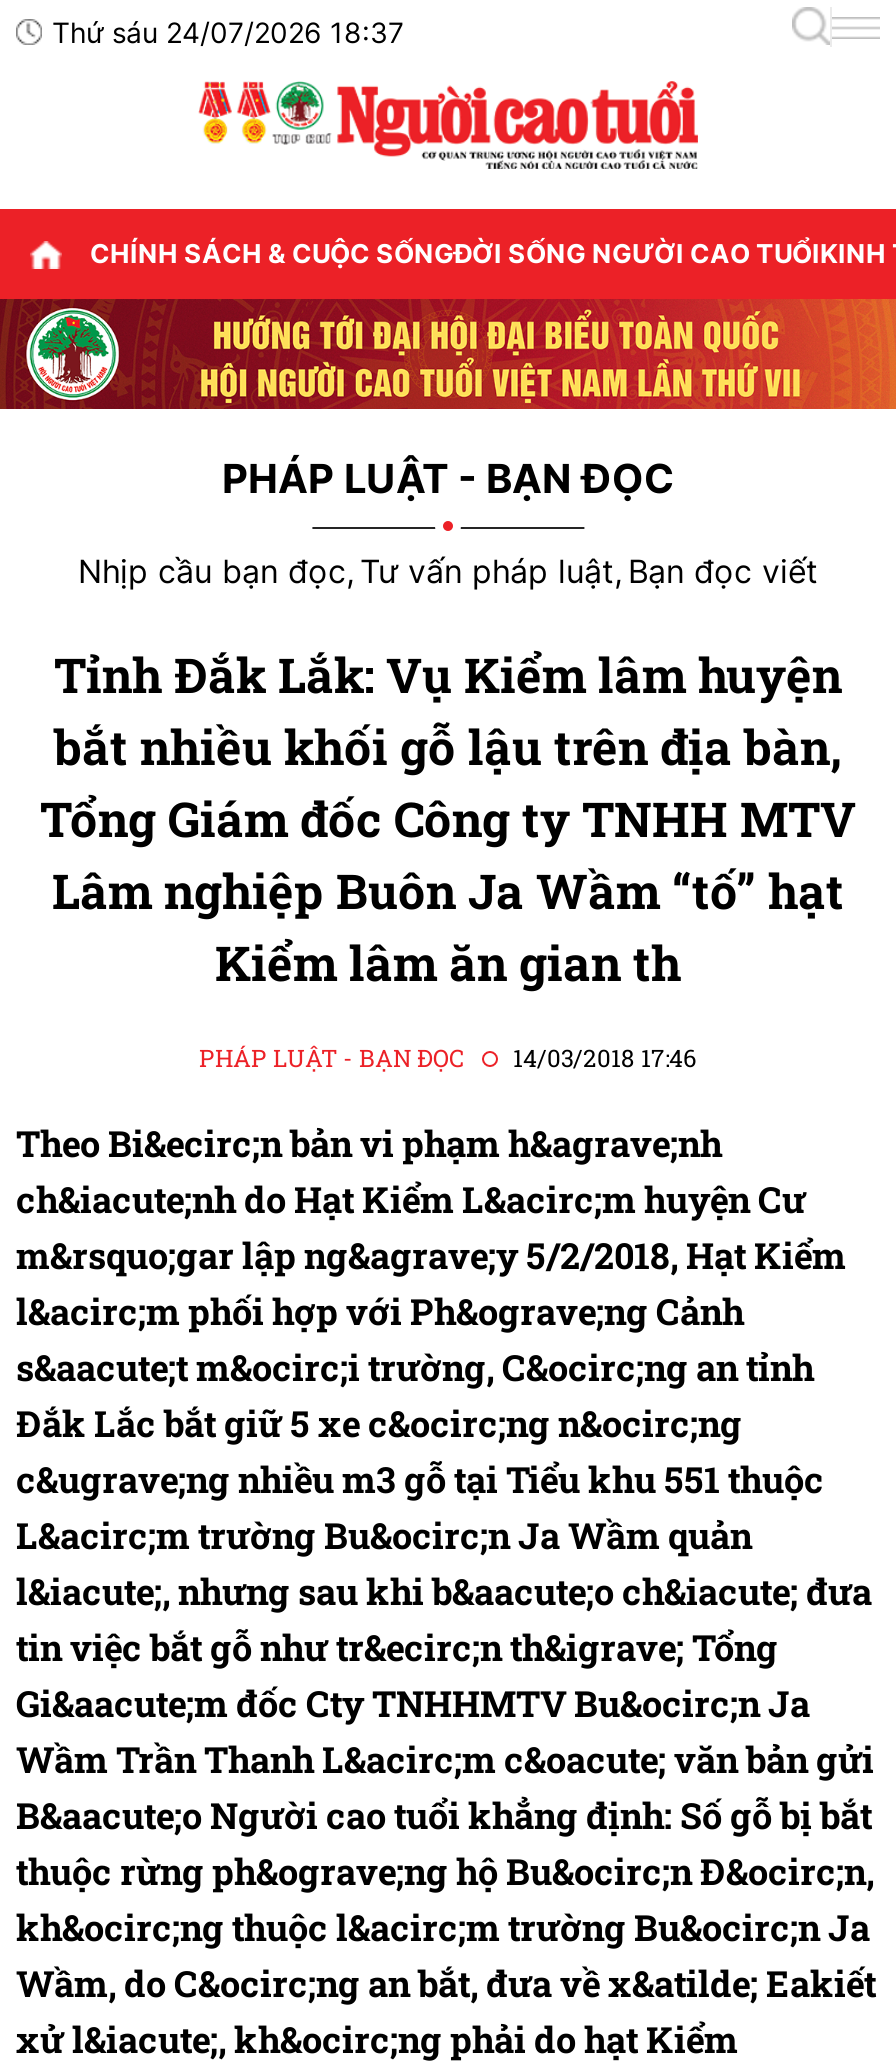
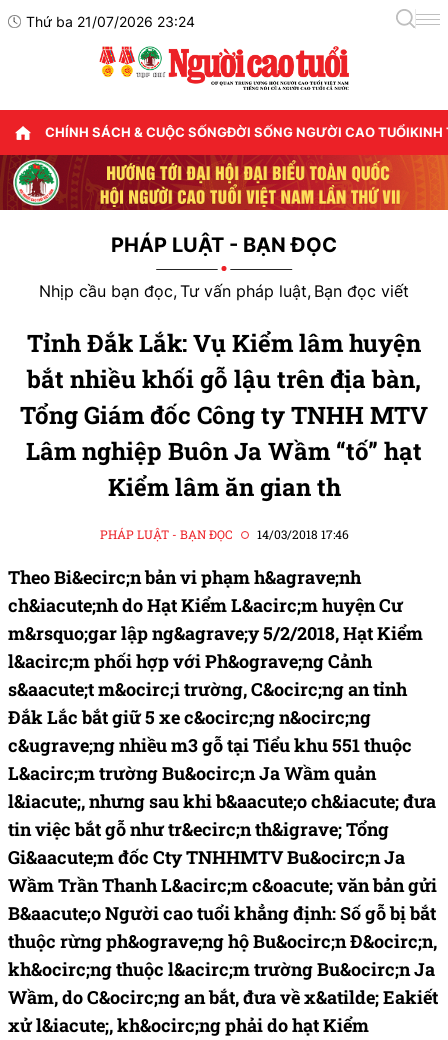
[52,14,404,48] Thứ sáu 24/07/2026 18:37 -> [26,12,195,29] Thứ ba 21/07/2026 23:24

